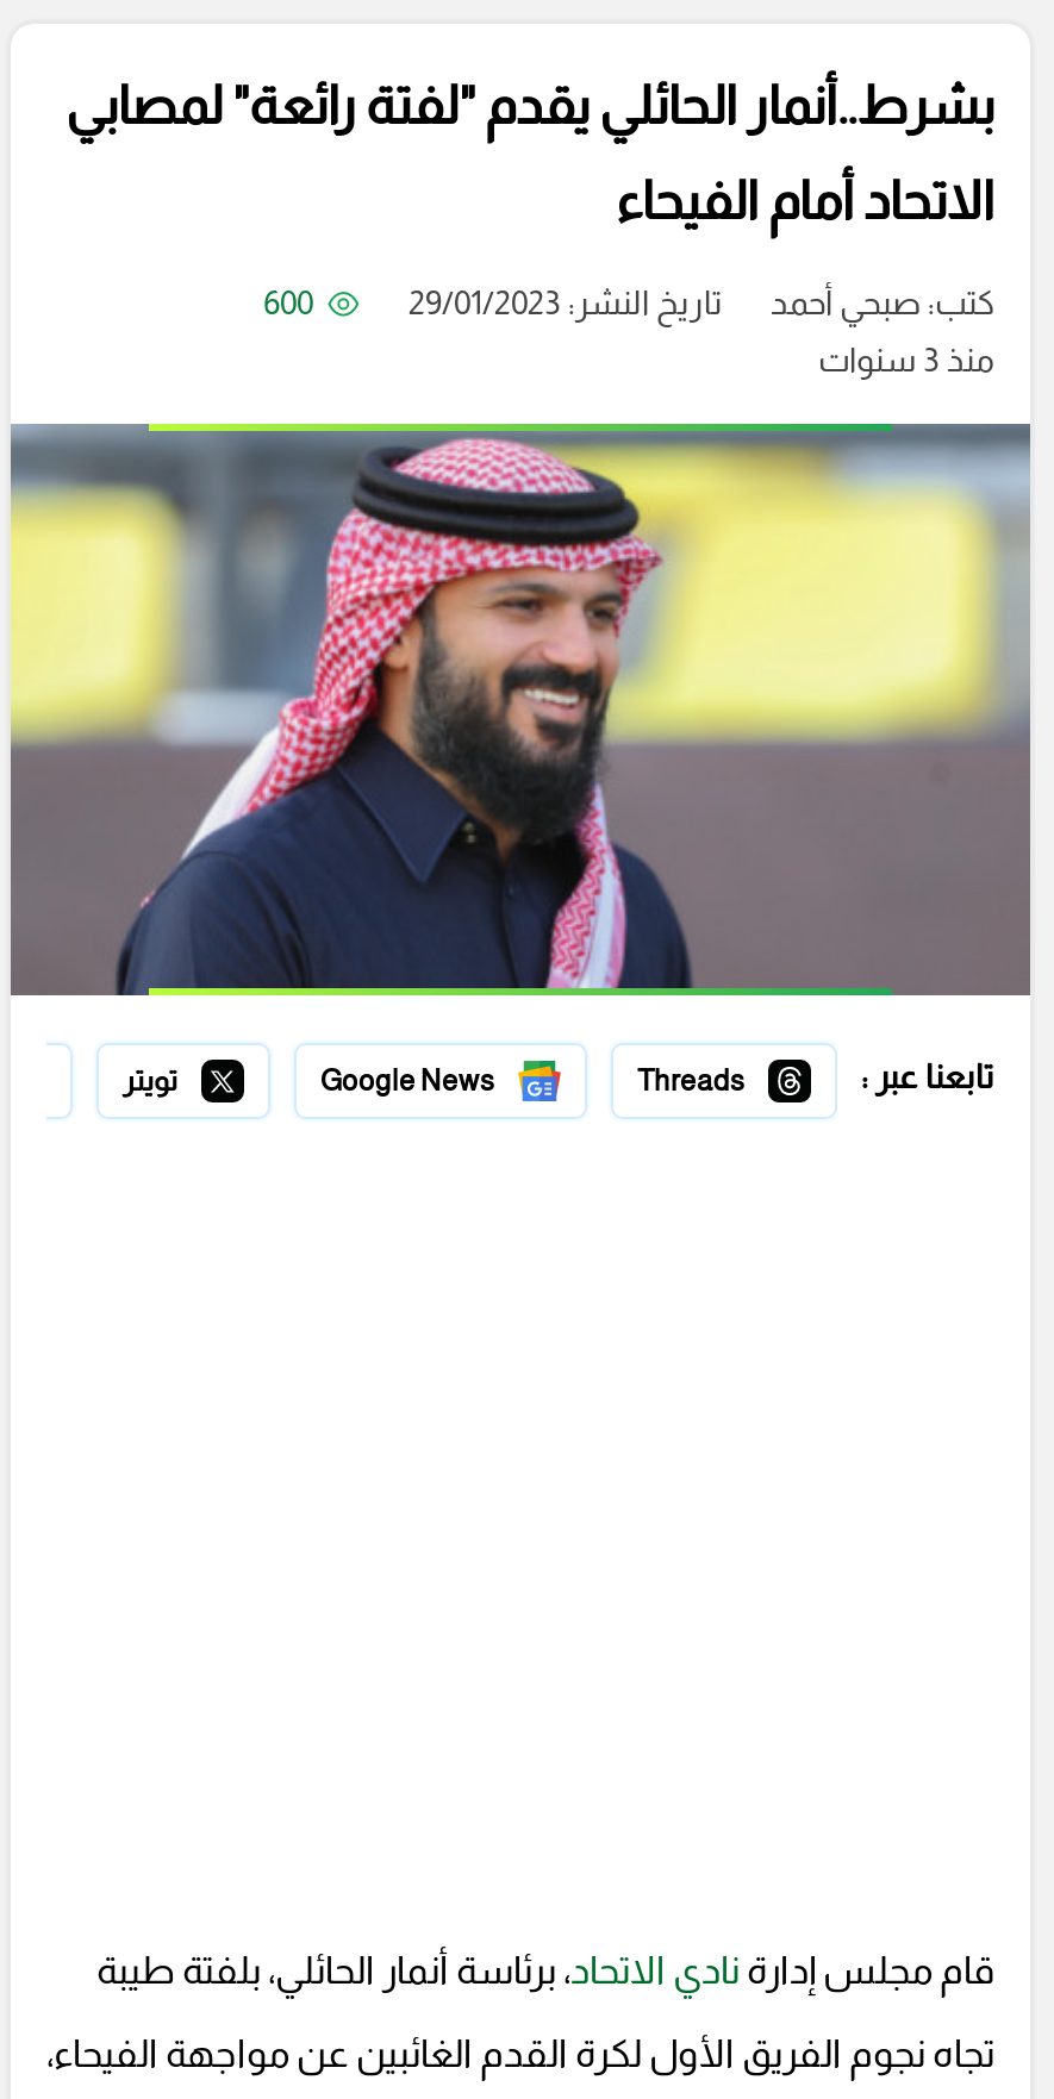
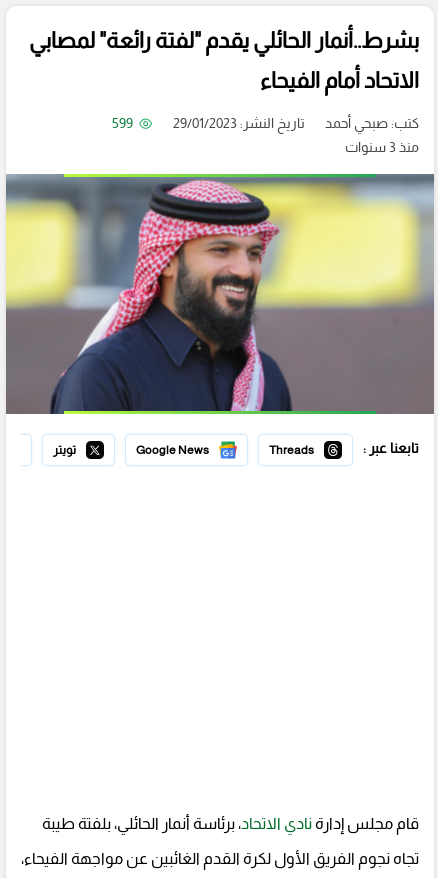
[263,283,313,321] 600 -> [112,115,133,131] 599

